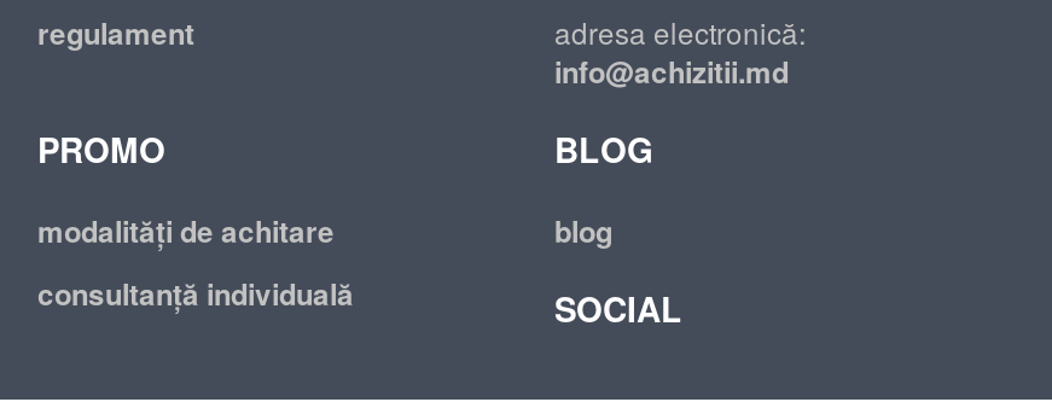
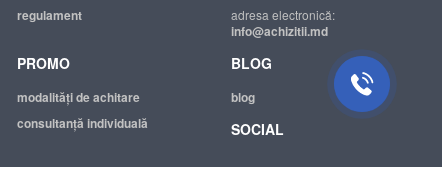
none -> [332,54,392,114] [image]

